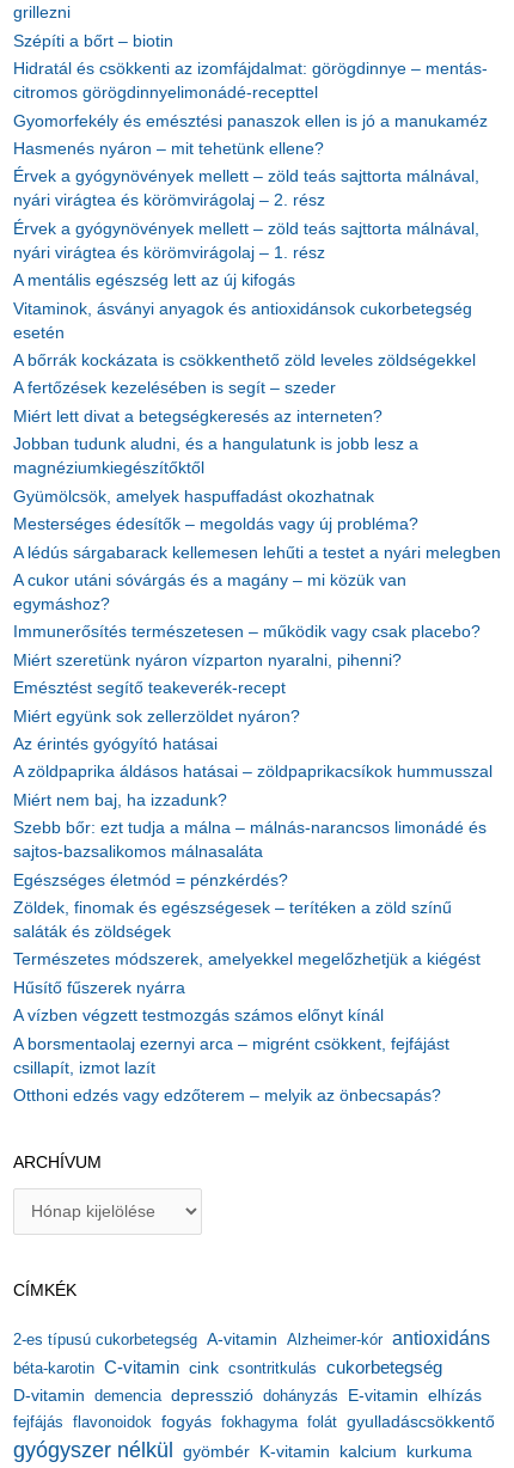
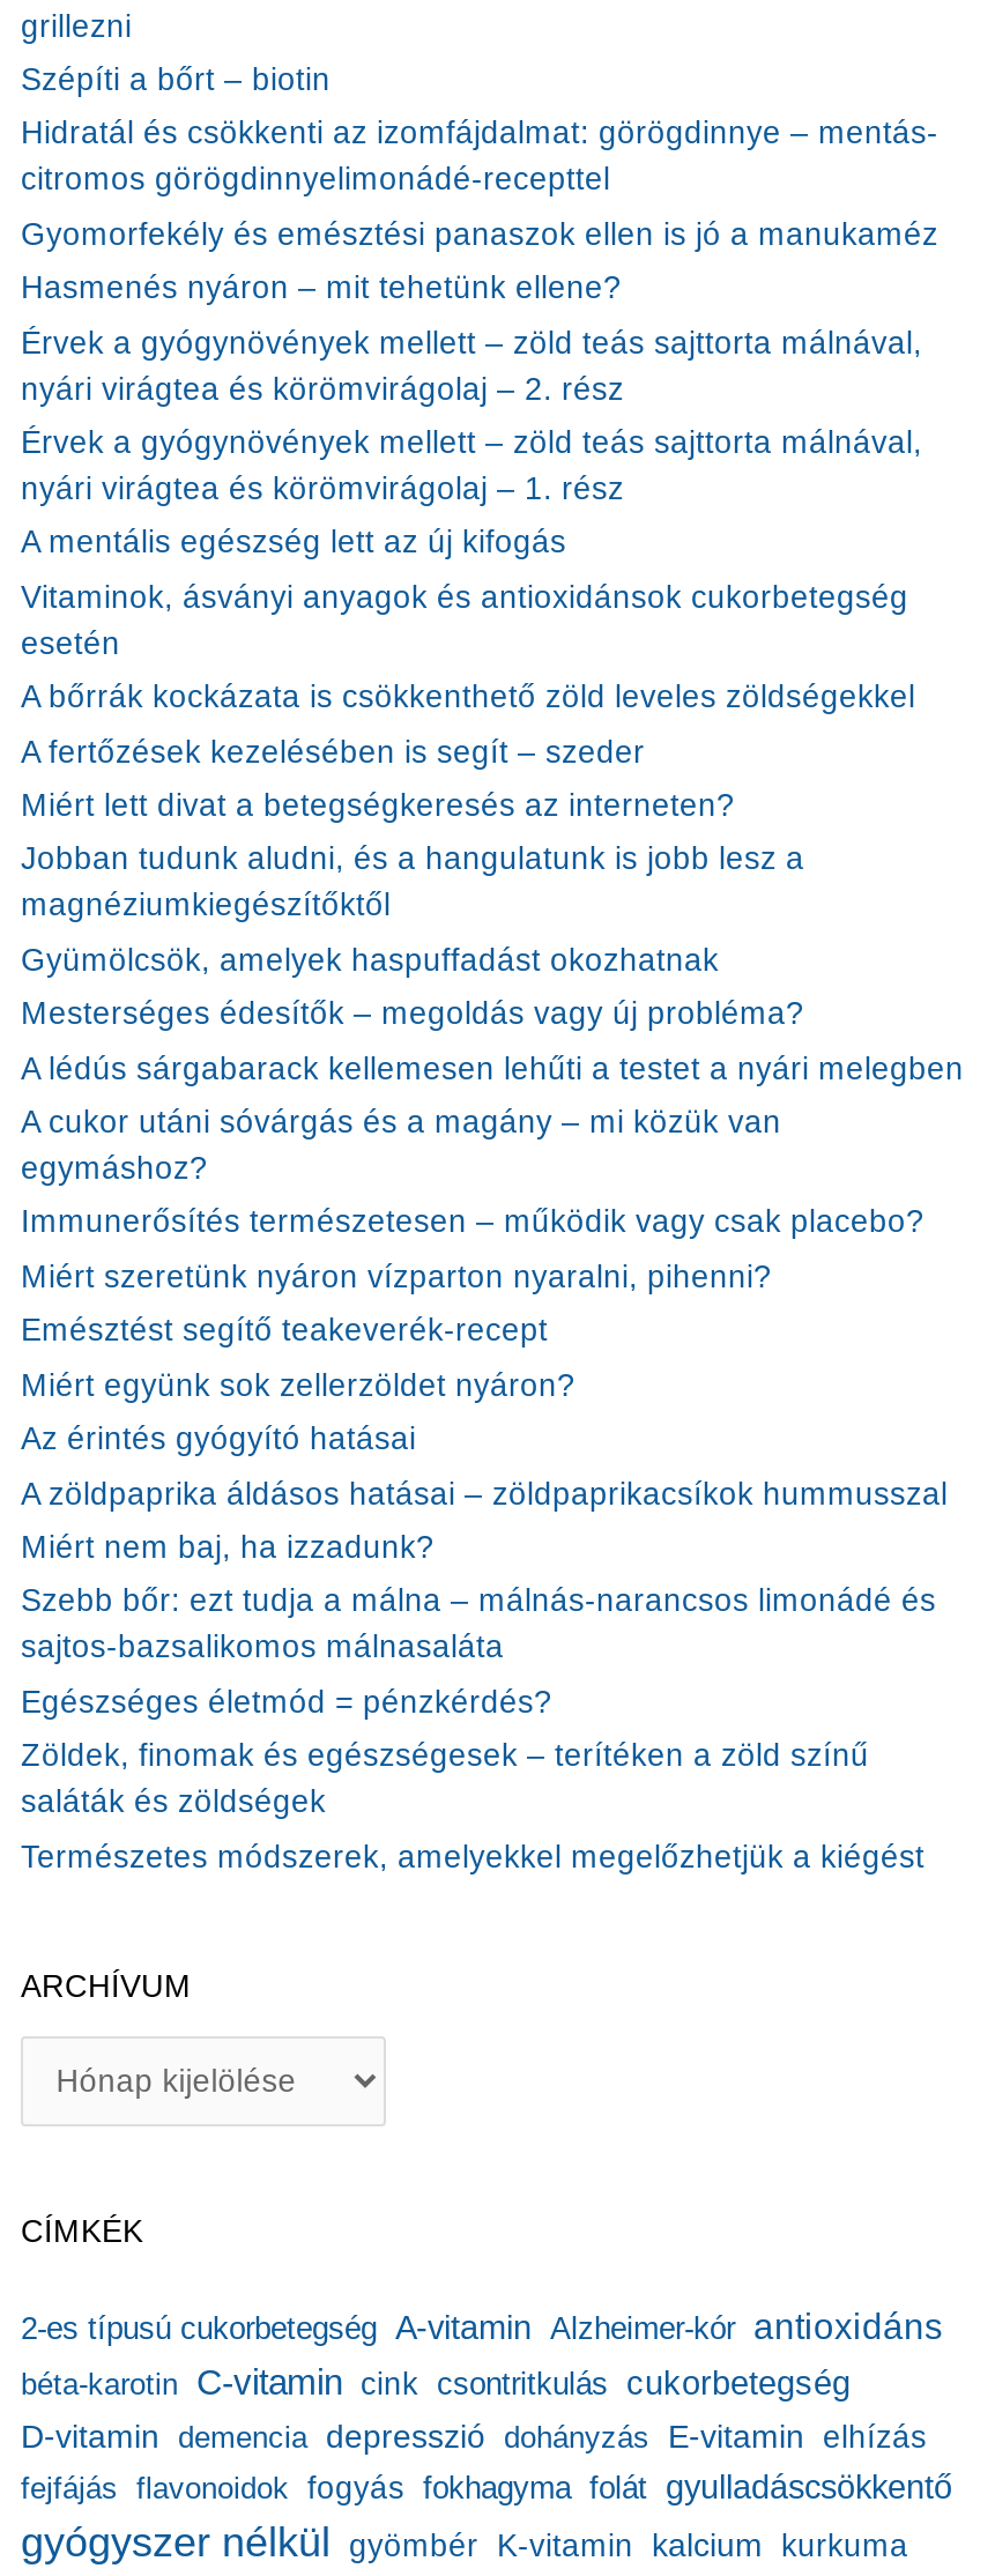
[13,979,449,1105] Hűsítő fűszerek nyárra | A vízben végzett testmozgás számos előnyt kínál | A borsmentaolaj ezernyi arca – migrént csökkent, fejfájást | csillapít, izmot lazít | Otthoni edzés vagy edzőterem – melyik az önbecsapás? -> none

